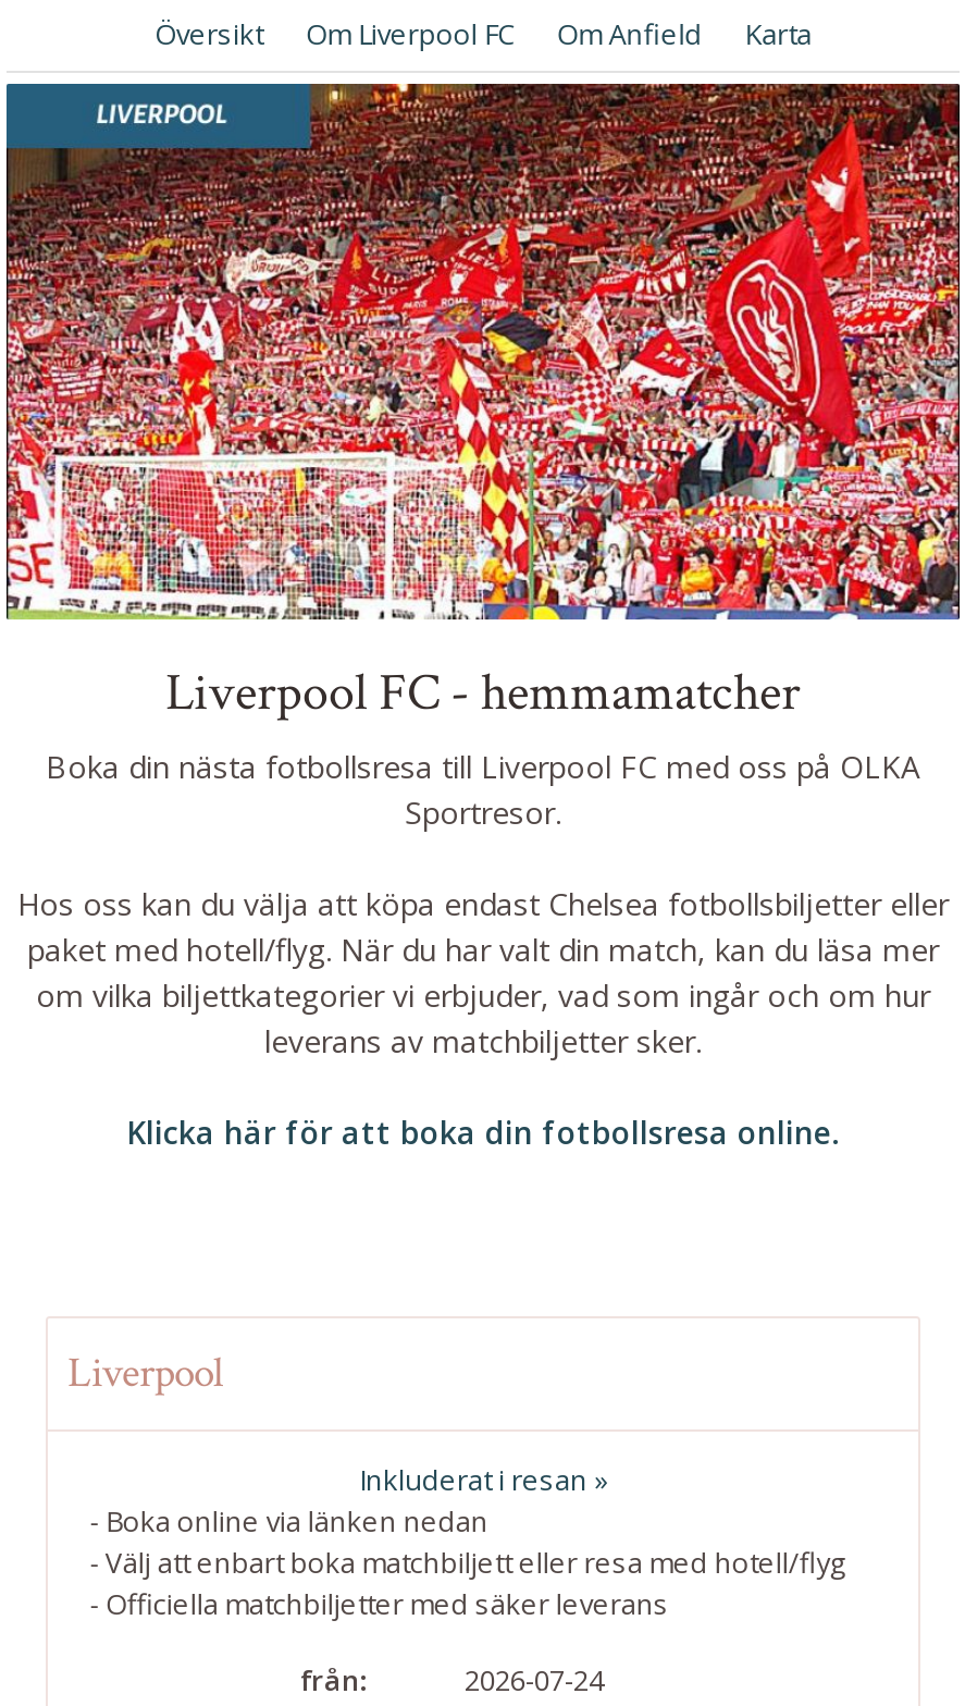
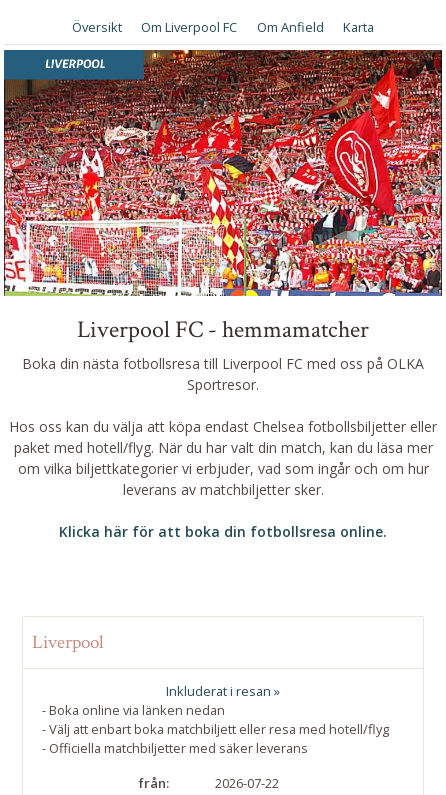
[465,1661,604,1701] 2026-07-24 -> [214,774,278,792] 2026-07-22

